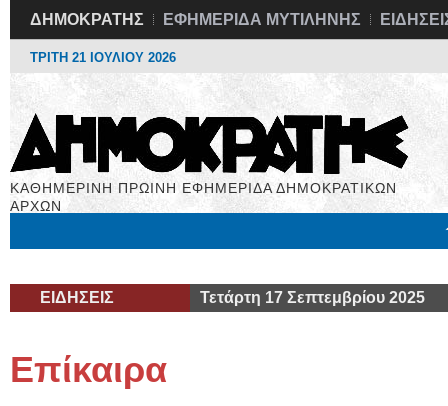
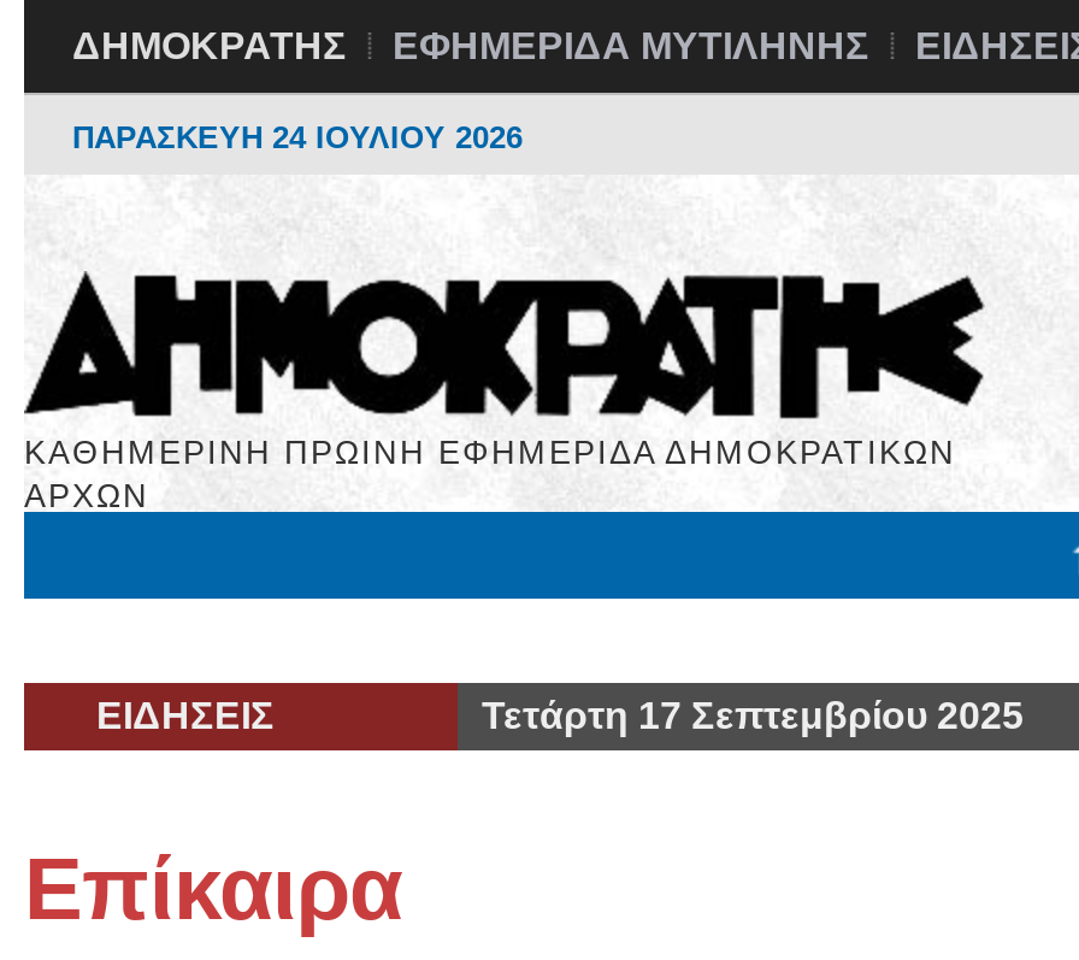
[30,50,176,65] ΤΡΙΤΗ 21 ΙΟΥΛΙΟΥ 2026 -> [72,119,523,155] ΠΑΡΑΣΚΕΥΗ 24 ΙΟΥΛΙΟΥ 2026

